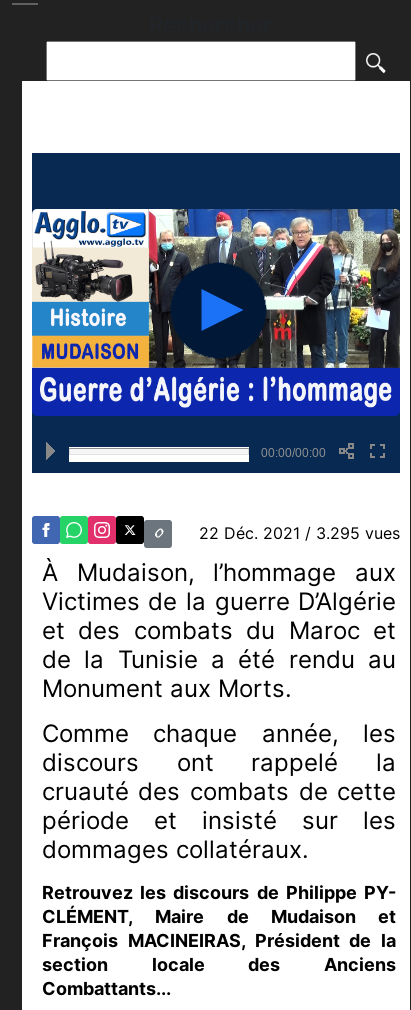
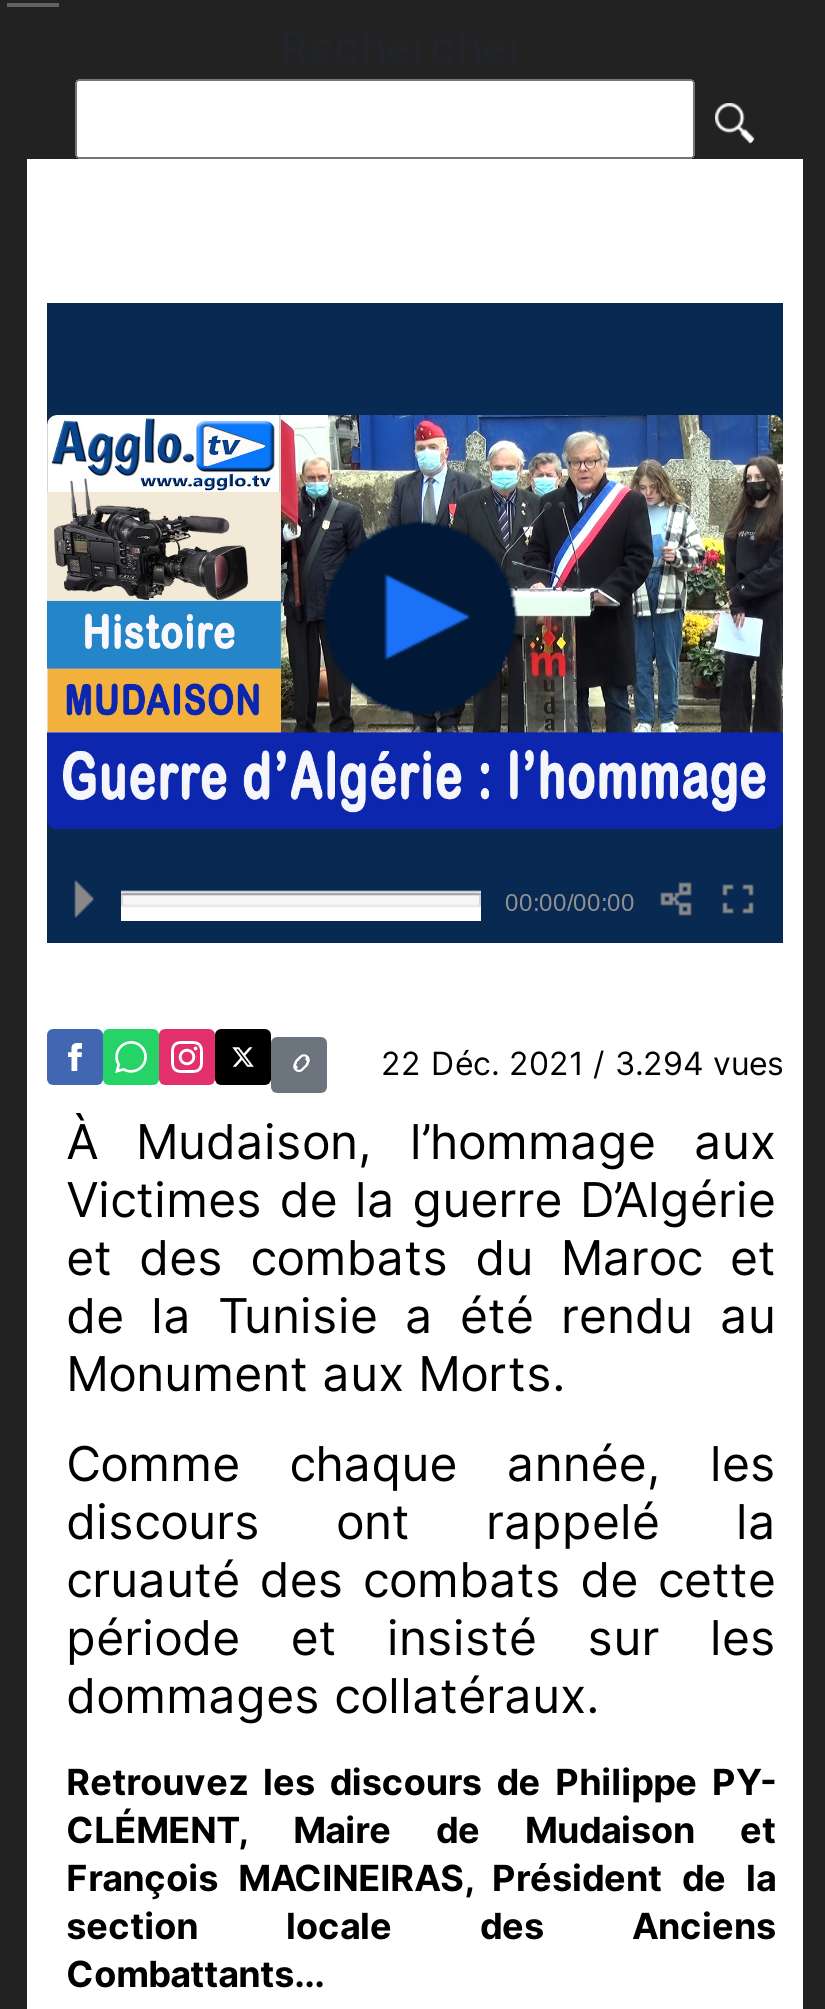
[199,522,400,542] 22 Déc. 2021 / 3.295 vues -> [381,1042,783,1082] 22 Déc. 2021 / 3.294 vues

